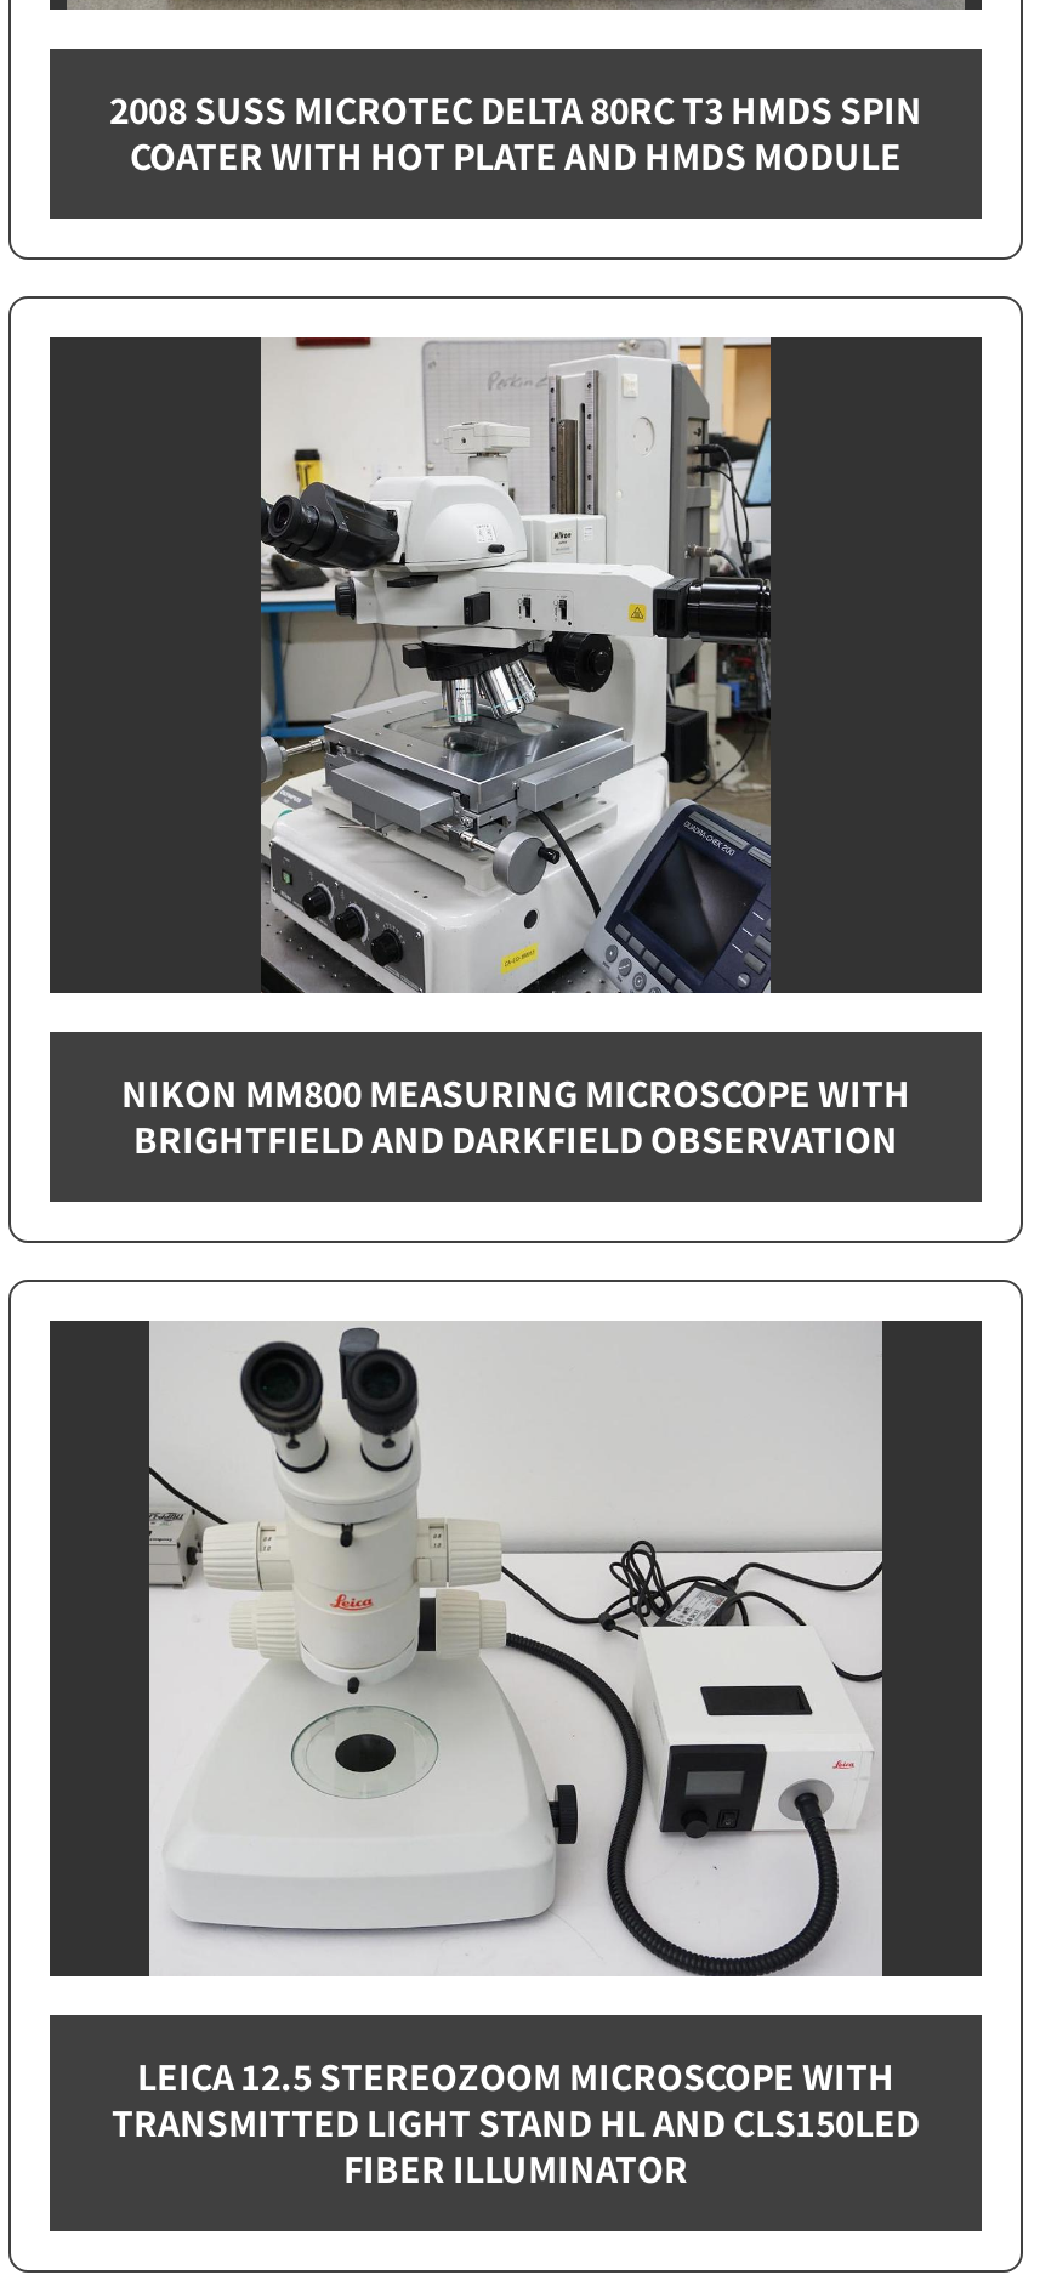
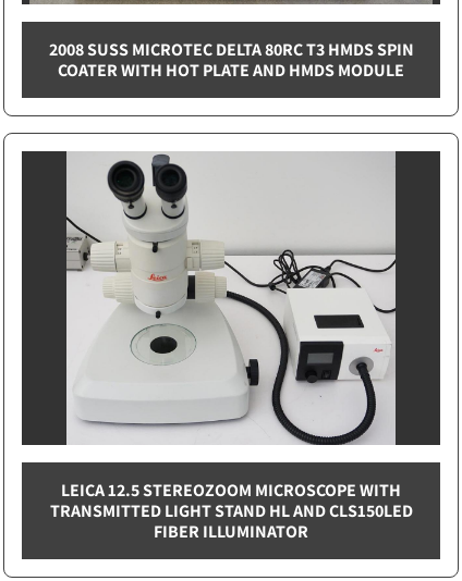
[121,335,910,1165] [image] | NIKON MM800 MEASURING MICROSCOPE WITH | BRIGHTFIELD AND DARKFIELD OBSERVATION -> none

